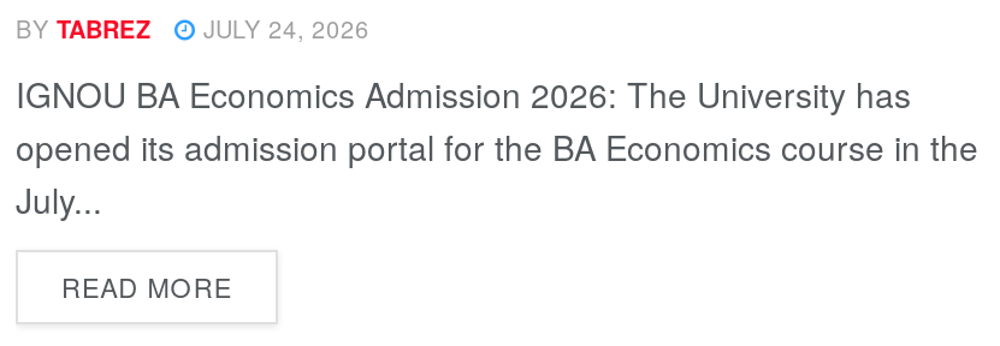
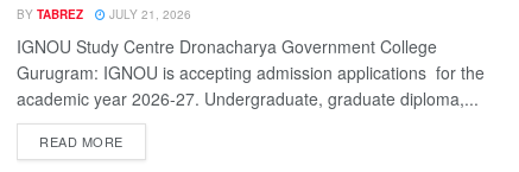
[16,11,369,45] BY TABREZ JULY 24, 2026 -> [17,6,191,22] BY TABREZ JULY 21, 2026
[16,69,978,223] IGNOU BA Economics Admission 2026: The University has | opened its admission portal for the BA Economics course in the | July... -> [17,34,485,110] IGNOU Study Centre Dronacharya Government College | Gurugram: IGNOU is accepting admission applications for the | academic year 2026-27. Undergraduate, graduate diploma,...

